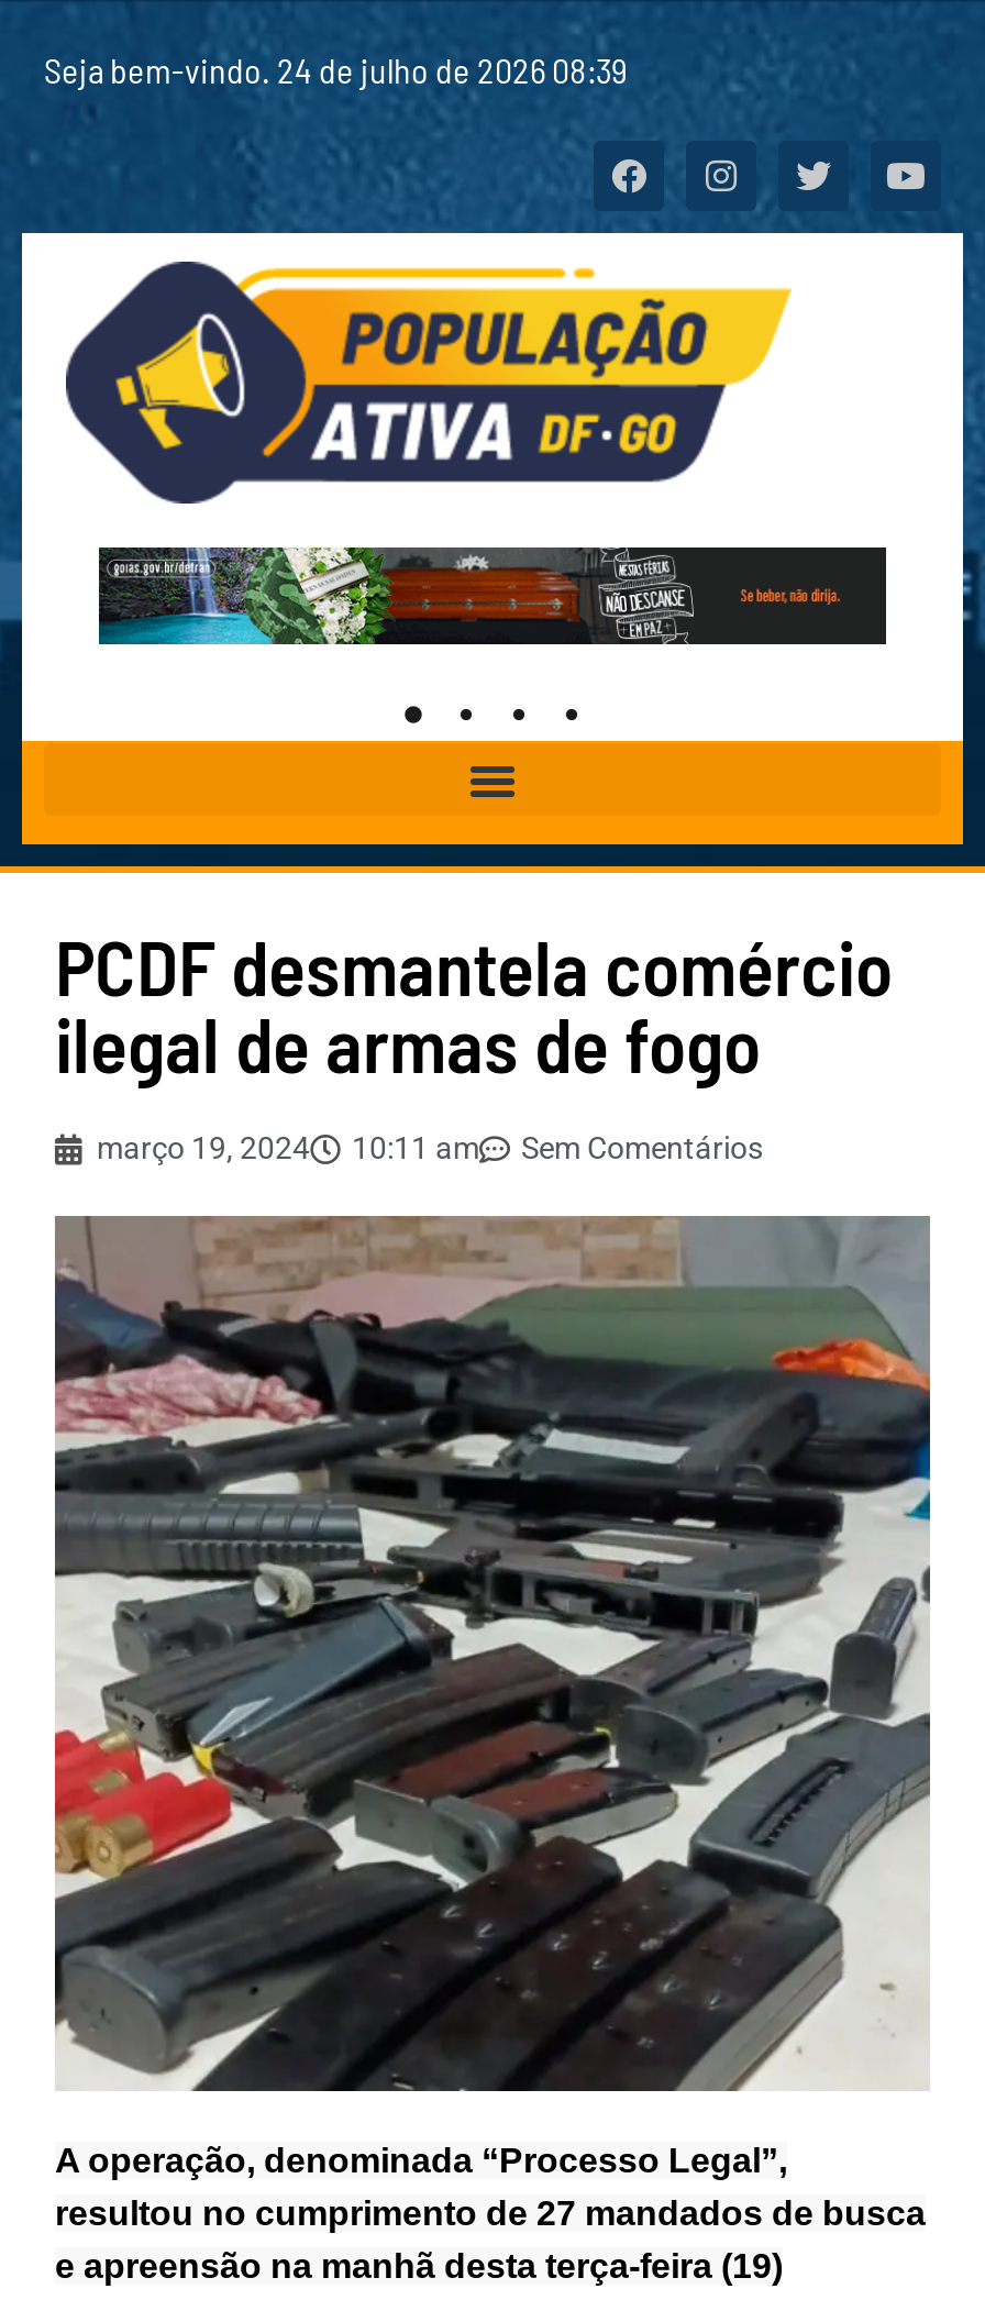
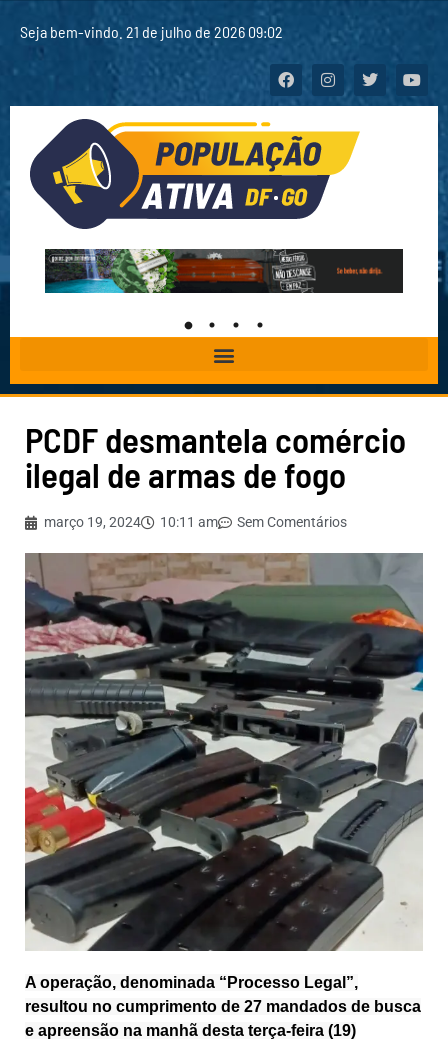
[44,48,627,90] Seja bem-vindo. 24 de julho de 2026 08:39 -> [20,22,283,41] Seja bem-vindo. 21 de julho de 2026 09:02

